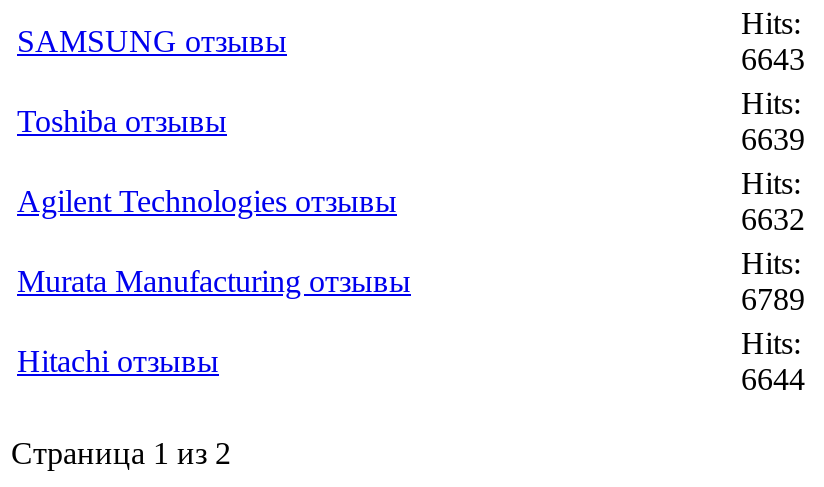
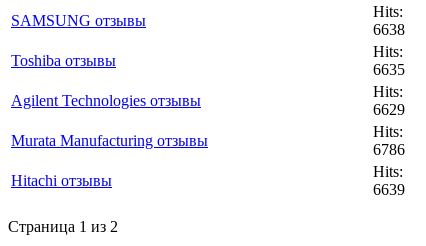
[741,43,805,77] 6643 -> [373,21,405,38] 6638
[741,123,805,157] 6639 -> [373,61,405,78] 6635
[741,203,805,237] 6632 -> [373,101,405,118] 6629
[741,283,805,317] 6789 -> [373,141,405,158] 6786
[741,363,805,397] 6644 -> [373,181,405,198] 6639

